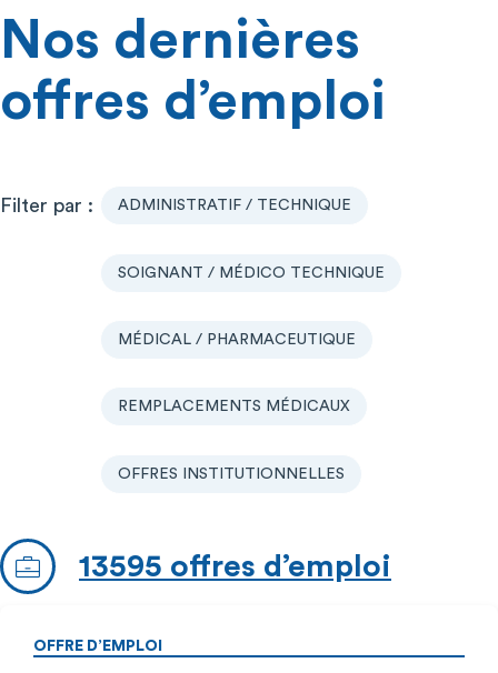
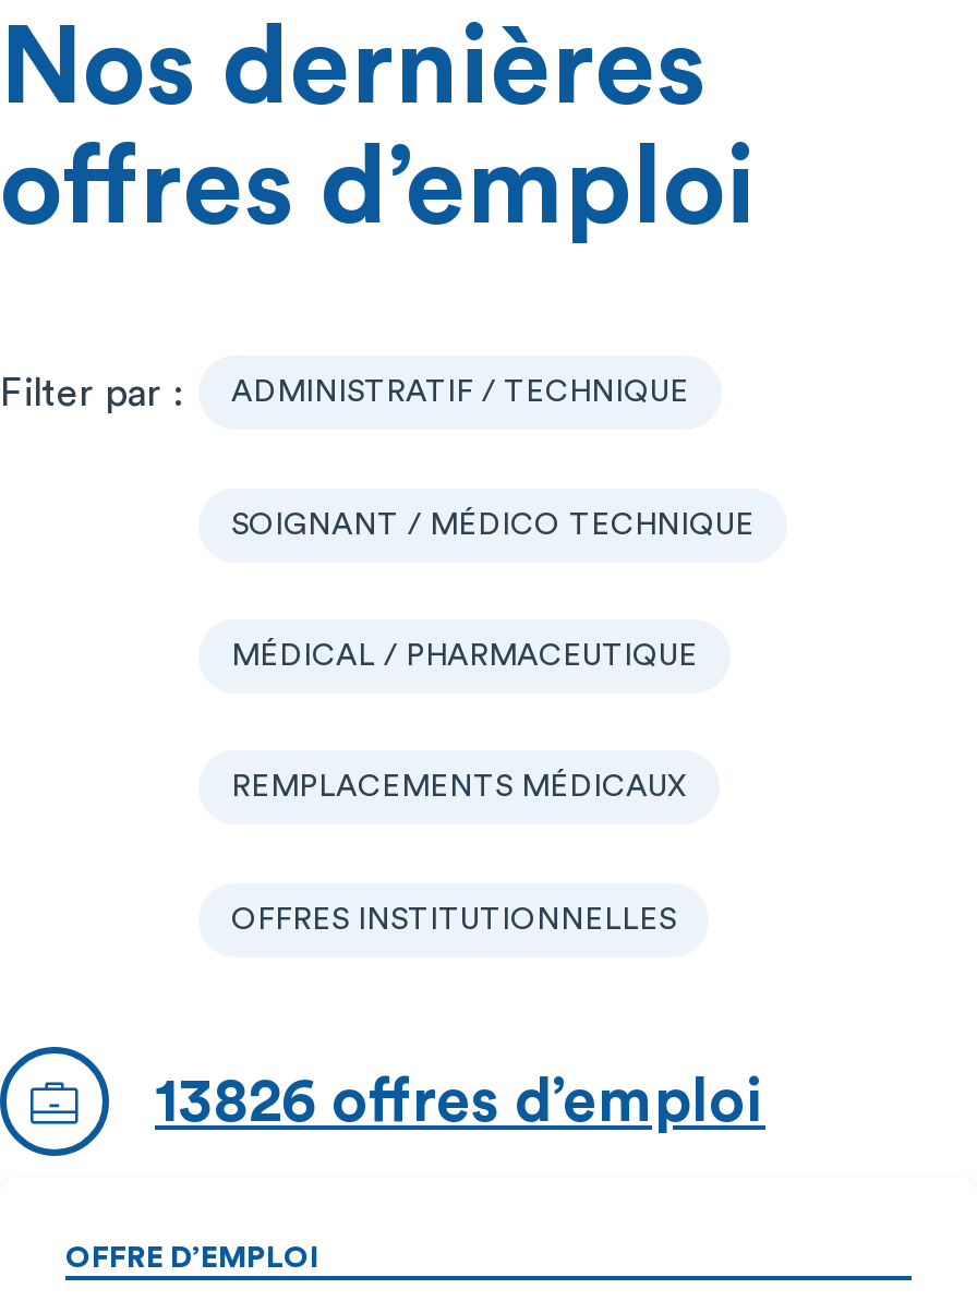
[79,551,391,582] 13595 offres d’emploi -> [155,1070,765,1132] 13826 offres d’emploi

